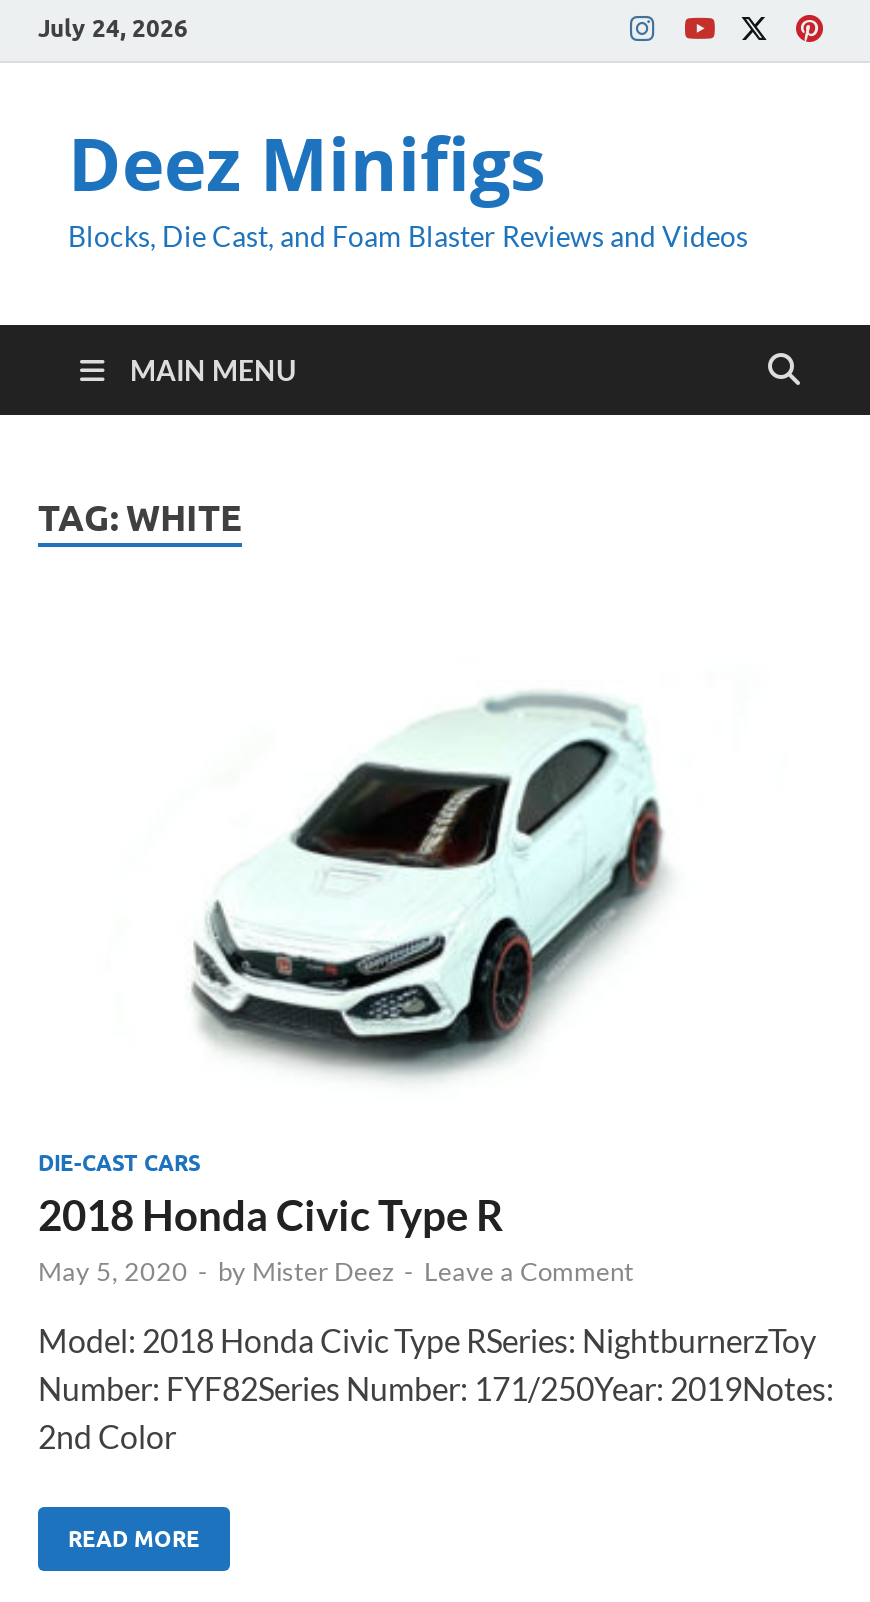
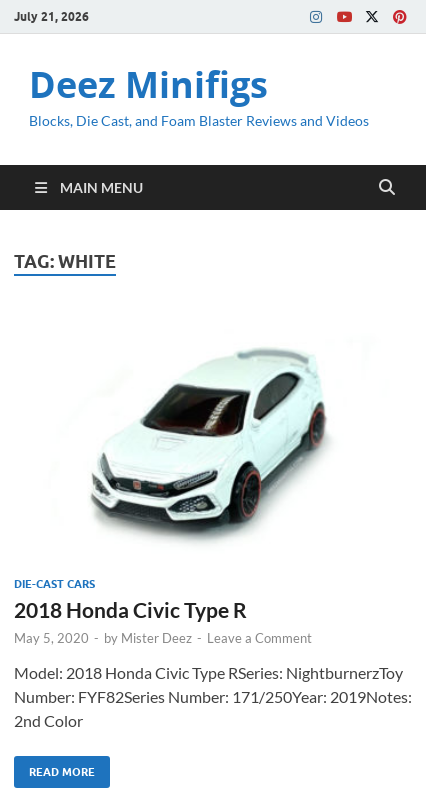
[38,12,188,42] July 24, 2026 -> [14,8,89,23] July 21, 2026

